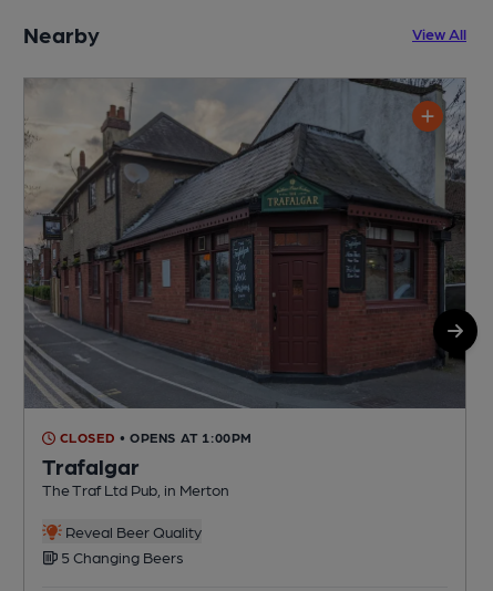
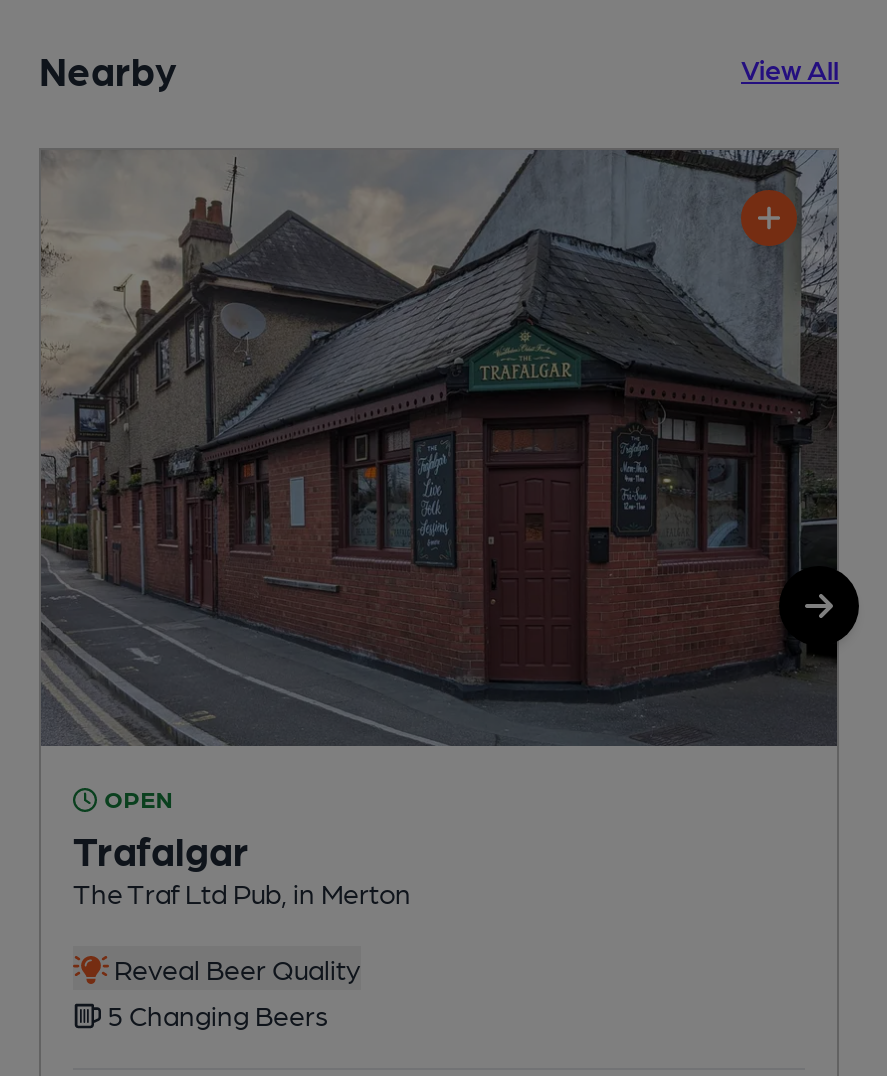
[55,430,253,445] CLOSED • OPENS AT 1:00PM -> [97,784,173,812] OPEN

